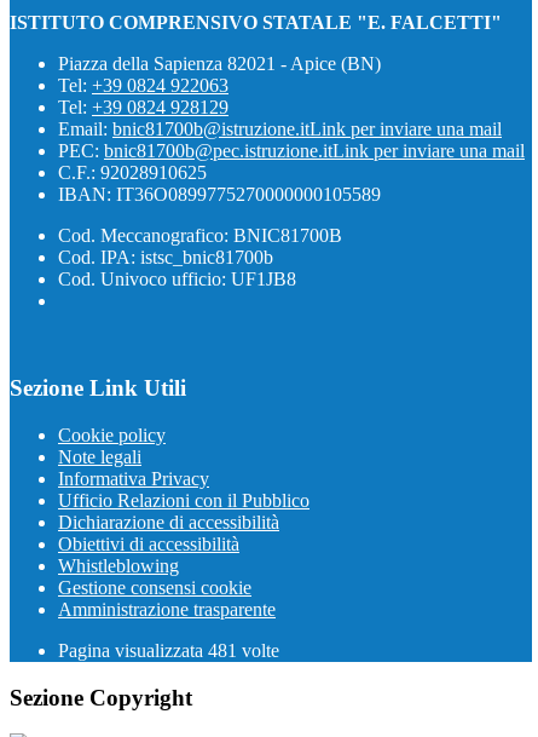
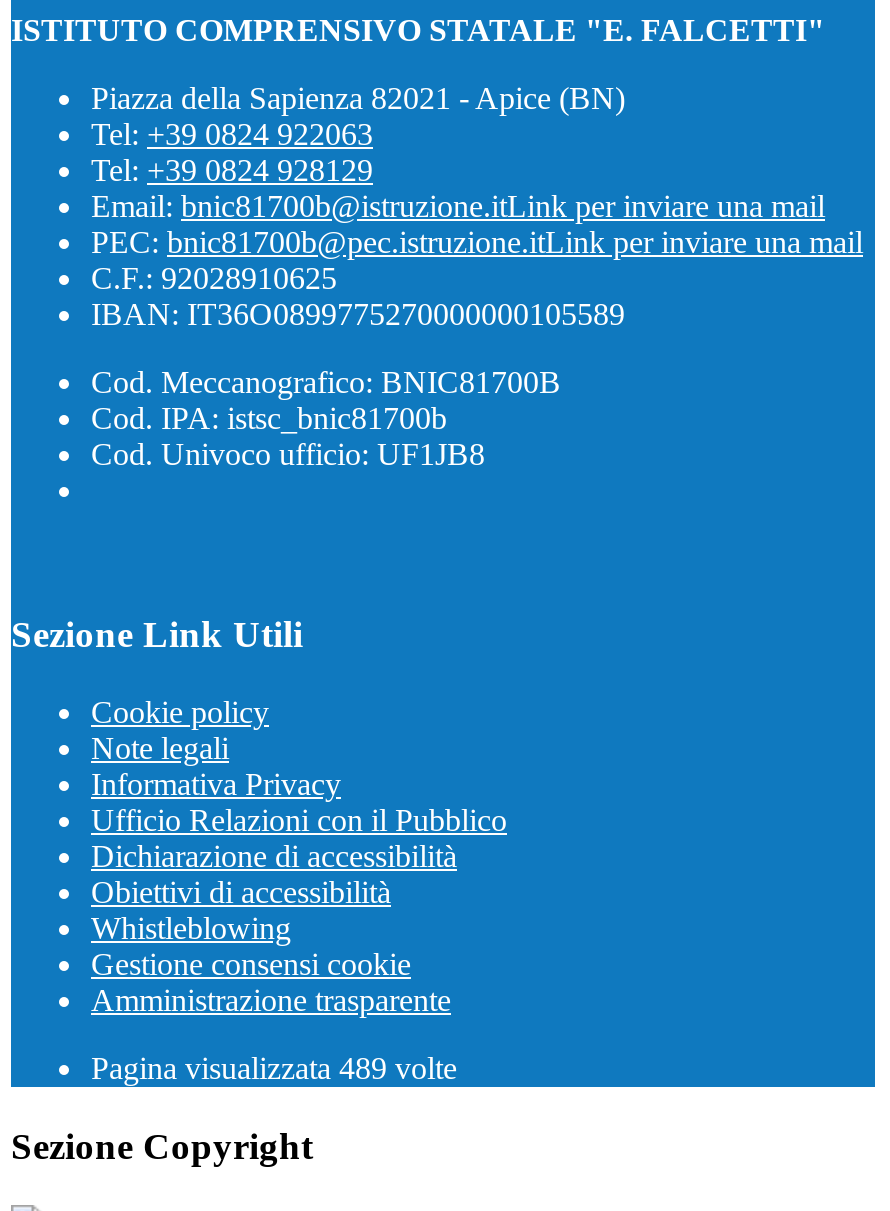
[58,640,279,661] Pagina visualizzata 481 volte -> [91,1051,457,1085] Pagina visualizzata 489 volte

